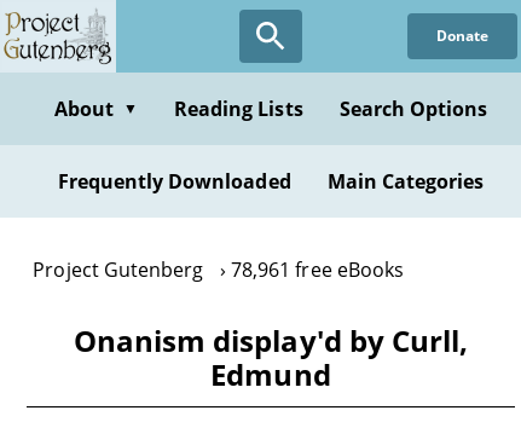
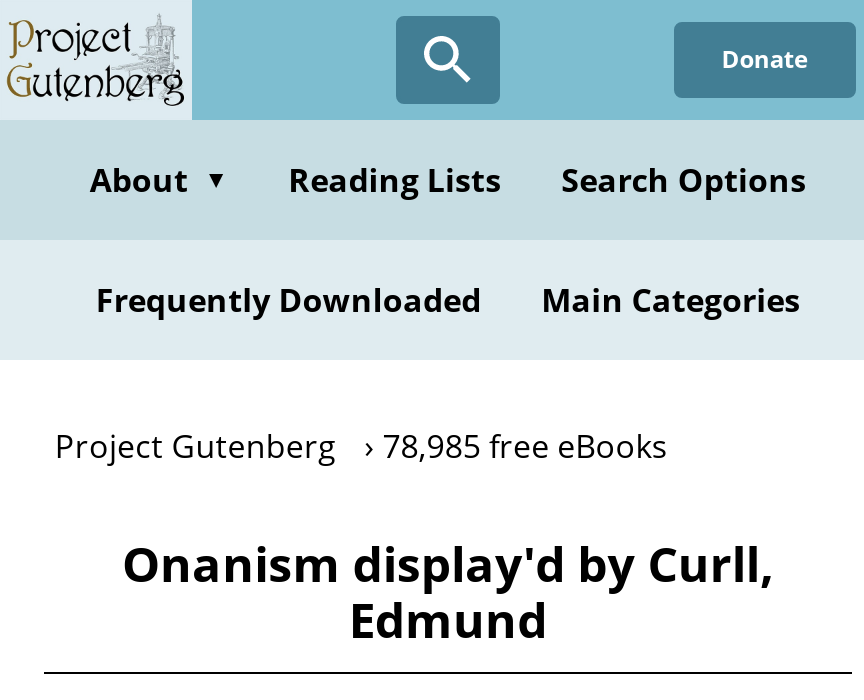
[33,256,404,283] Project Gutenberg 78,961 free eBooks -> [55,424,668,468] Project Gutenberg 78,985 free eBooks

